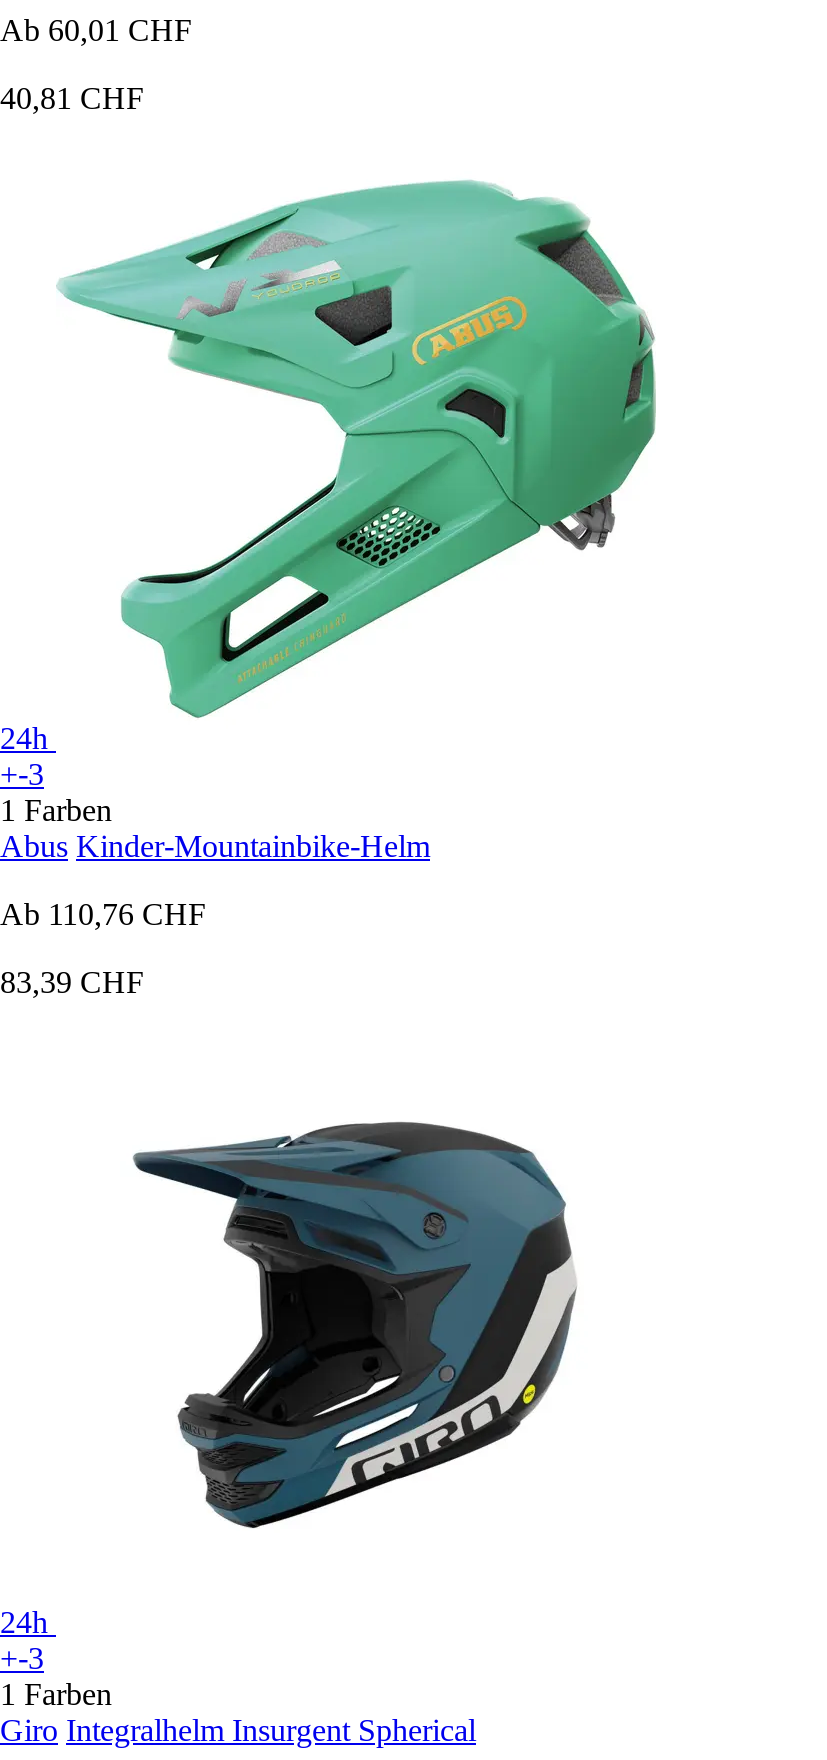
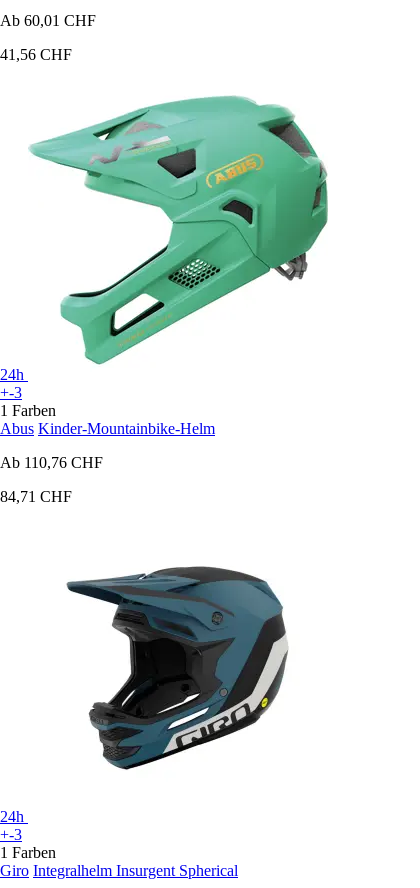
[0,81,144,115] 40,81 CHF -> [0,46,72,63] 41,56 CHF
[0,965,144,999] 83,39 CHF -> [0,488,72,505] 84,71 CHF

